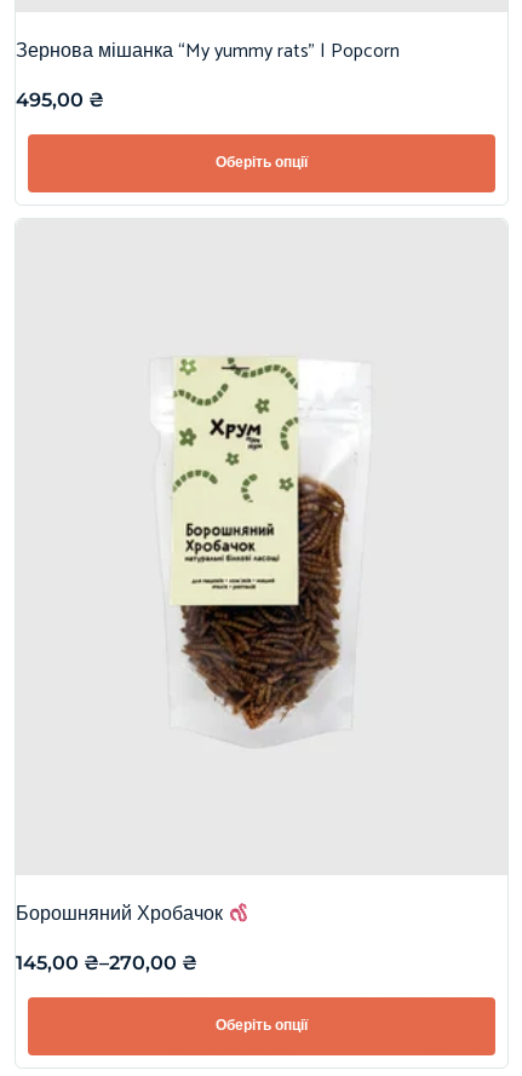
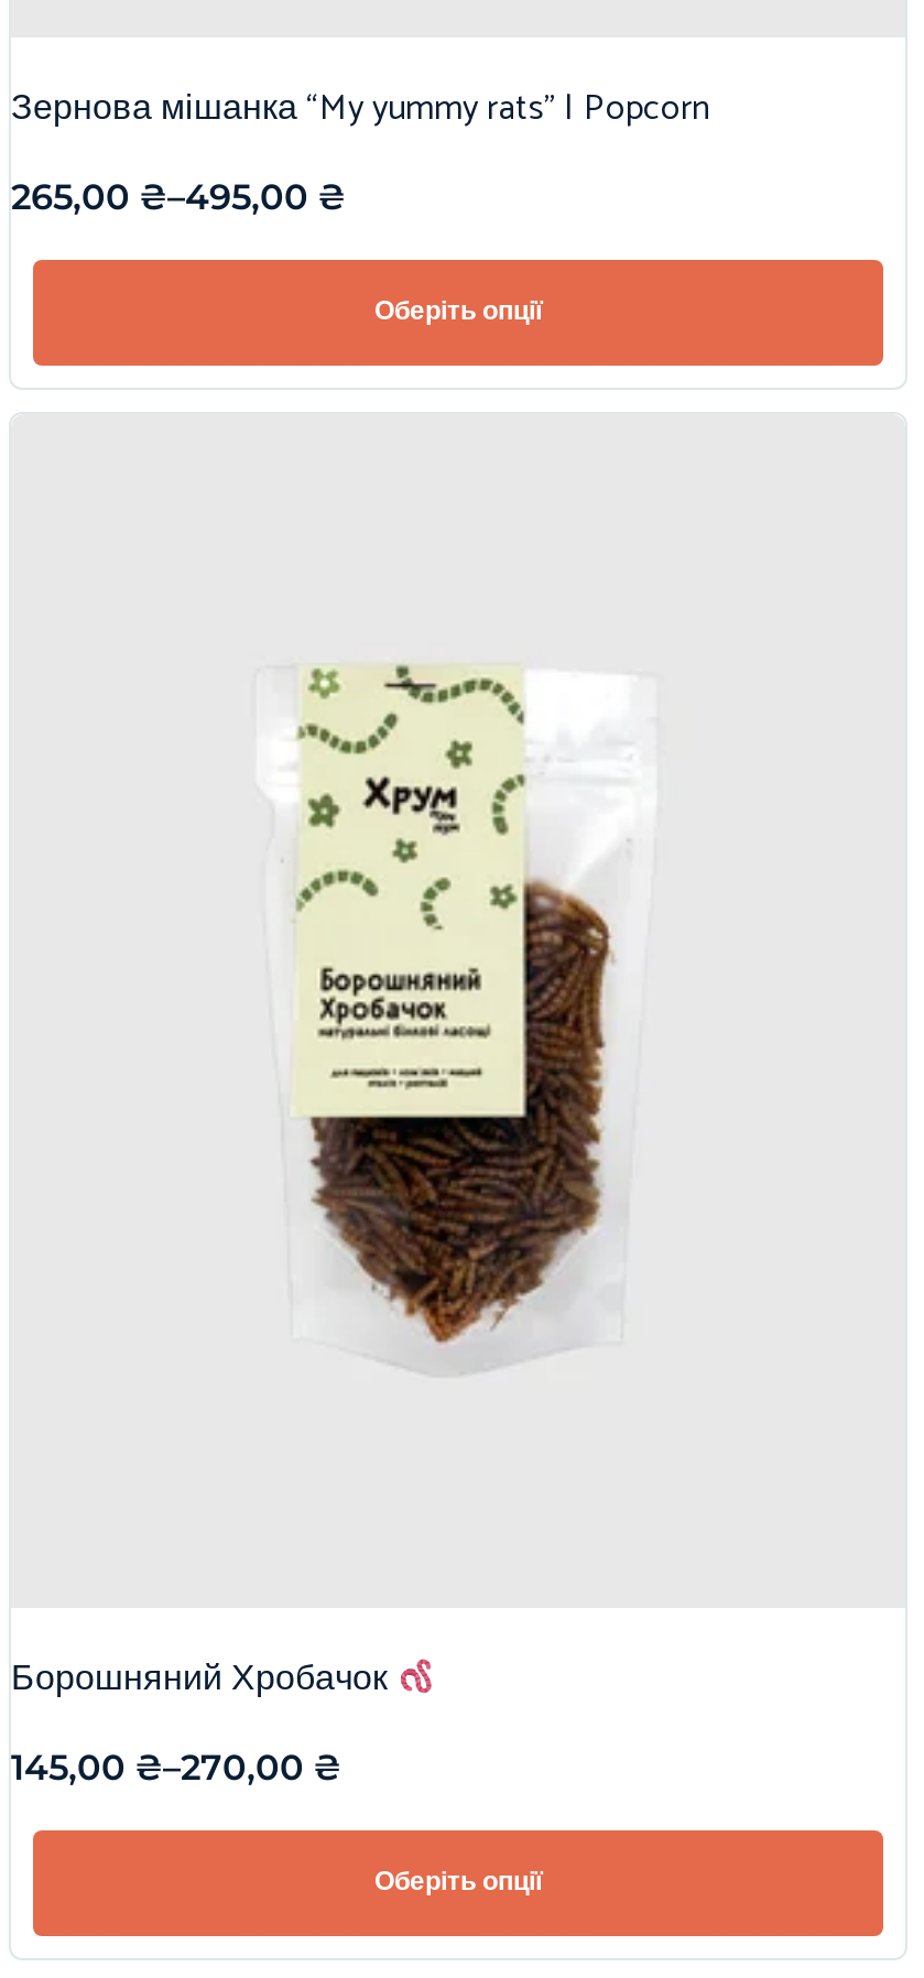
[16,89,104,112] 495,00 ₴ -> [11,177,346,219] 265,00 ₴–495,00 ₴

